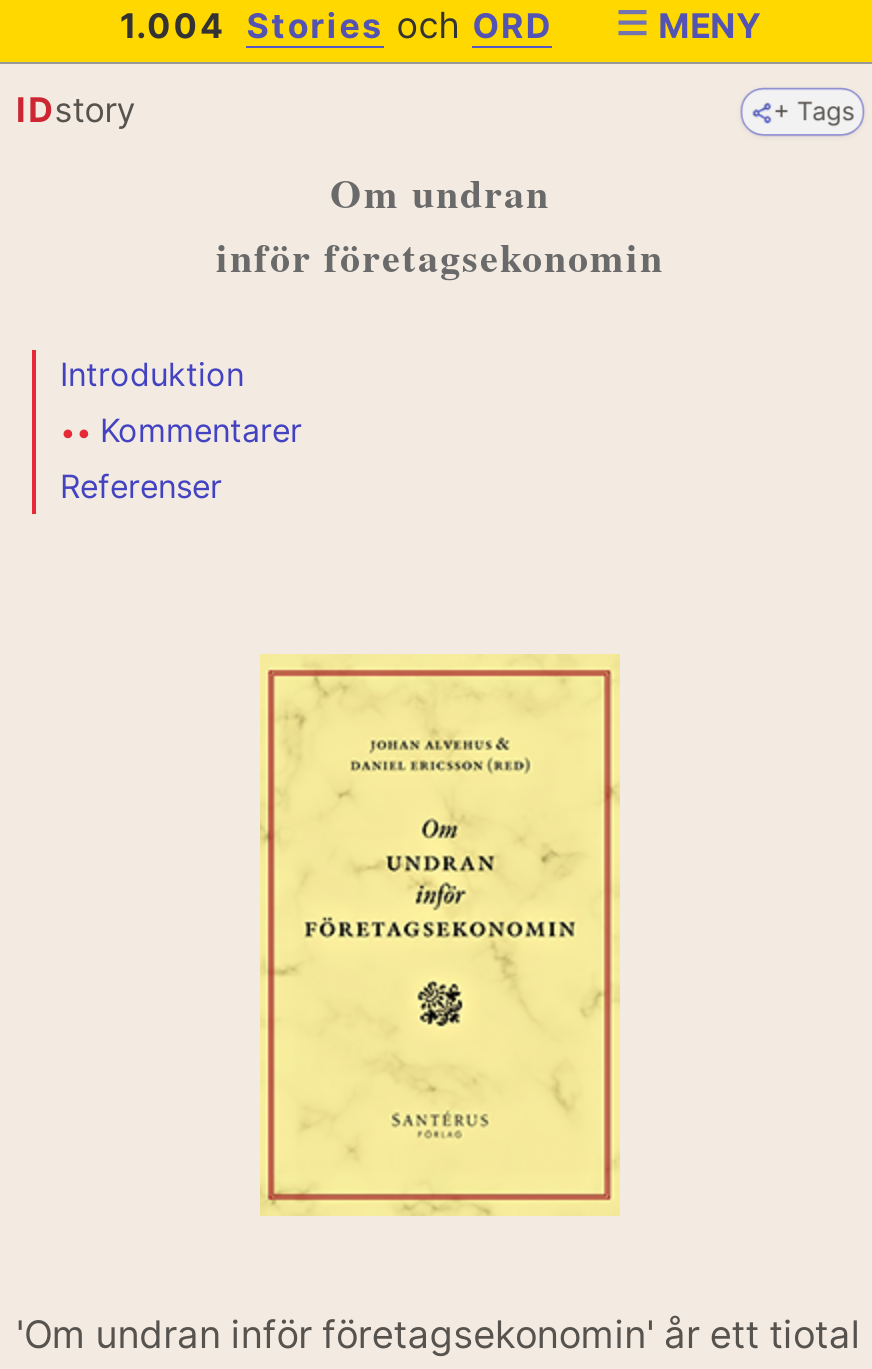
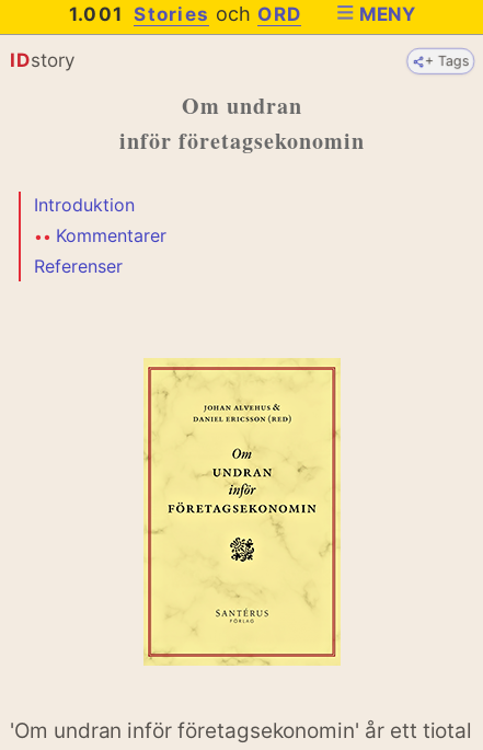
[120,4,552,46] 1.004 Stories och ORD -> [69,2,301,25] 1.001 Stories och ORD

